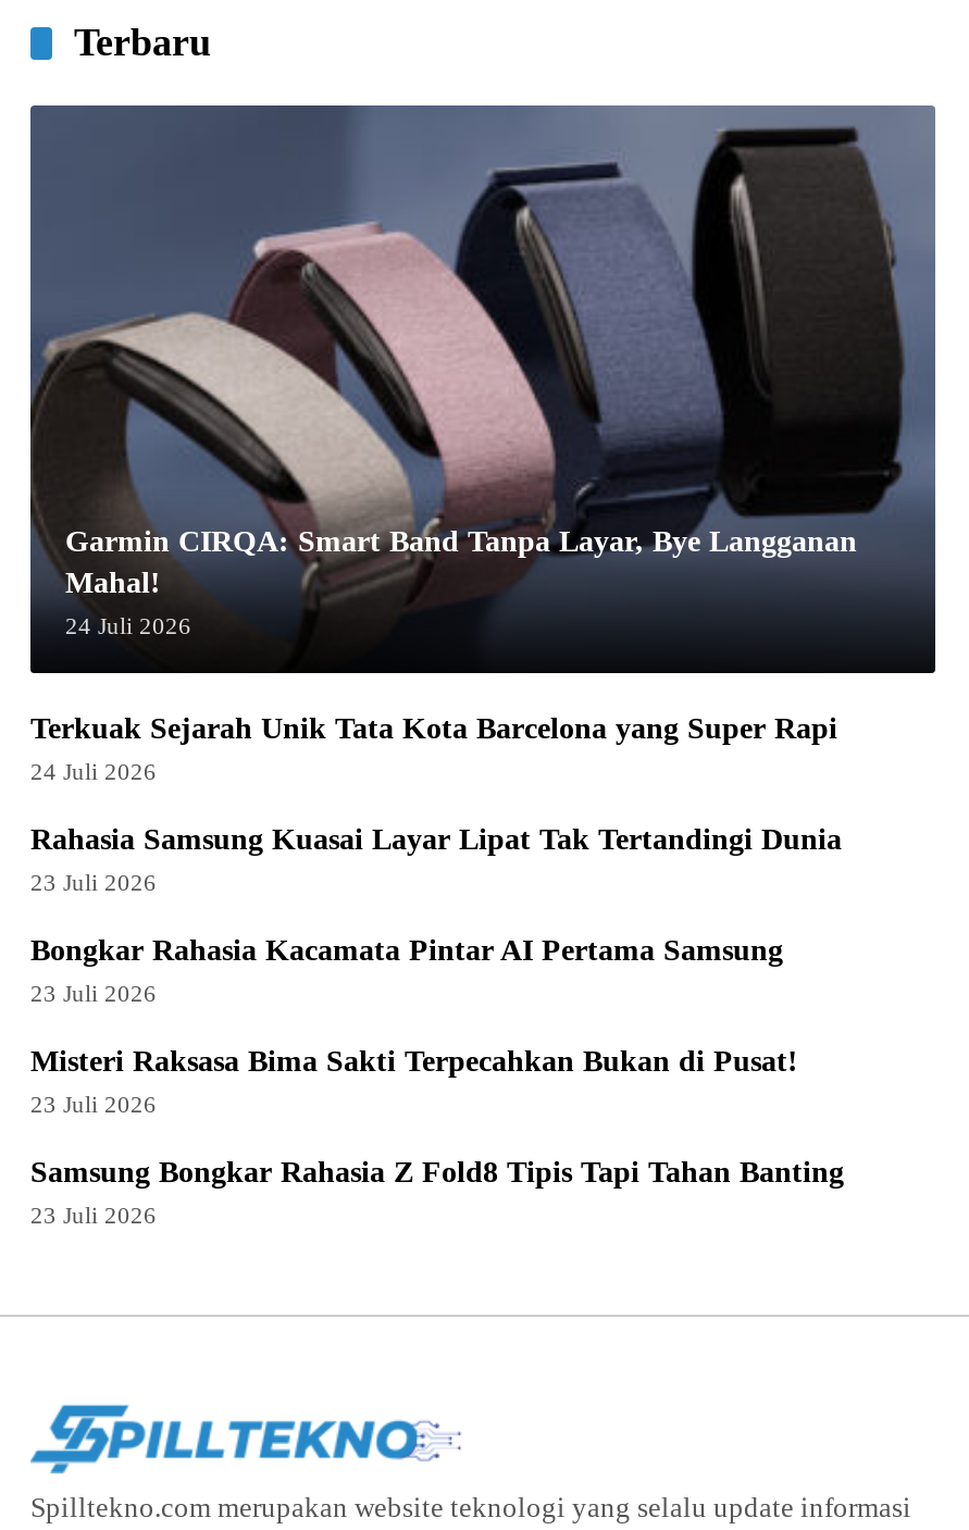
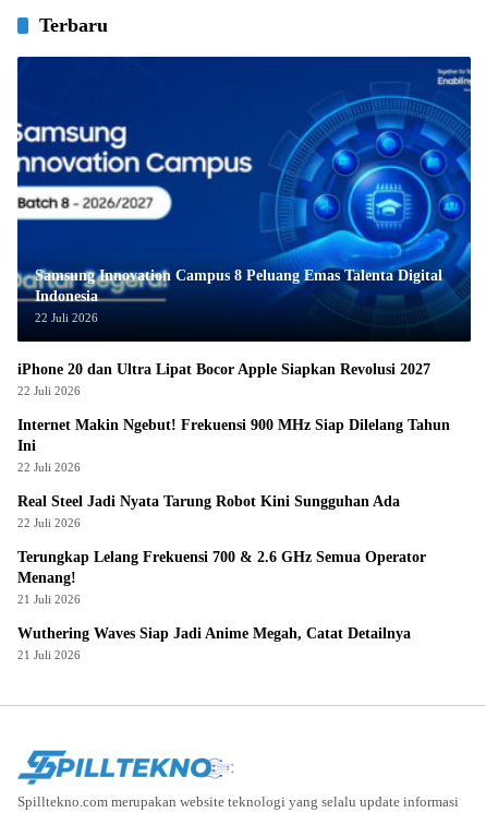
[28,103,935,639] [image] | Garmin CIRQA: Smart Band Tanpa Layar, Bye Langganan | Mahal! | 24 Juli 2026 -> [17,56,472,324] [image] | Samsung Innovation Campus 8 Peluang Emas Talenta Digital | Indonesia | 22 Juli 2026
[30,713,837,784] Terkuak Sejarah Unik Tata Kota Barcelona yang Super Rapi | 24 Juli 2026 -> [17,361,432,397] iPhone 20 dan Ultra Lipat Bocor Apple Siapkan Revolusi 2027 | 22 Juli 2026
[30,824,842,895] Rahasia Samsung Kuasai Layar Lipat Tak Tertandingi Dunia | 23 Juli 2026 -> [17,417,450,474] Internet Makin Ngebut! Frekuensi 900 MHz Siap Dilelang Tahun | Ini | 22 Juli 2026
[30,935,785,1006] Bongkar Rahasia Kacamata Pintar AI Pertama Samsung | 23 Juli 2026 -> [17,493,401,529] Real Steel Jadi Nyata Tarung Robot Kini Sungguhan Ada | 22 Juli 2026
[30,1045,798,1117] Misteri Raksasa Bima Sakti Terpecahkan Bukan di Pusat! | 23 Juli 2026 -> [17,549,426,606] Terungkap Lelang Frekuensi 700 & 2.6 GHz Semua Operator | Menang! | 21 Juli 2026
[30,1156,844,1228] Samsung Bongkar Rahasia Z Fold8 Tipis Tapi Tahan Banting | 23 Juli 2026 -> [17,626,412,662] Wuthering Waves Siap Jadi Anime Megah, Catat Detailnya | 21 Juli 2026

